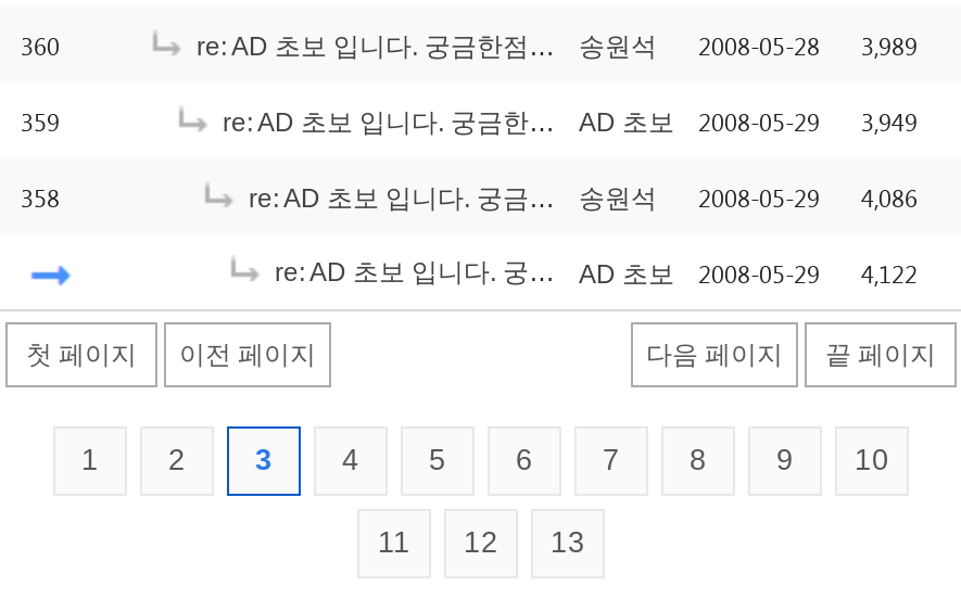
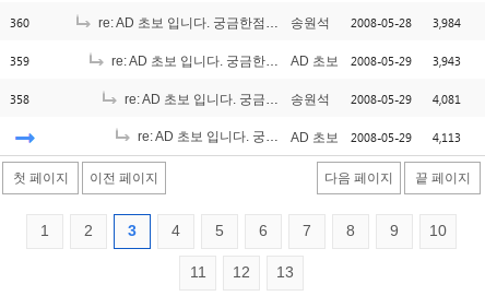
[861,29,918,62] 3,989 -> [433,14,461,31] 3,984
[861,105,918,138] 3,949 -> [433,52,461,69] 3,943
[861,181,918,214] 4,086 -> [433,91,461,107] 4,081
[861,257,918,290] 4,122 -> [433,129,461,145] 4,113

